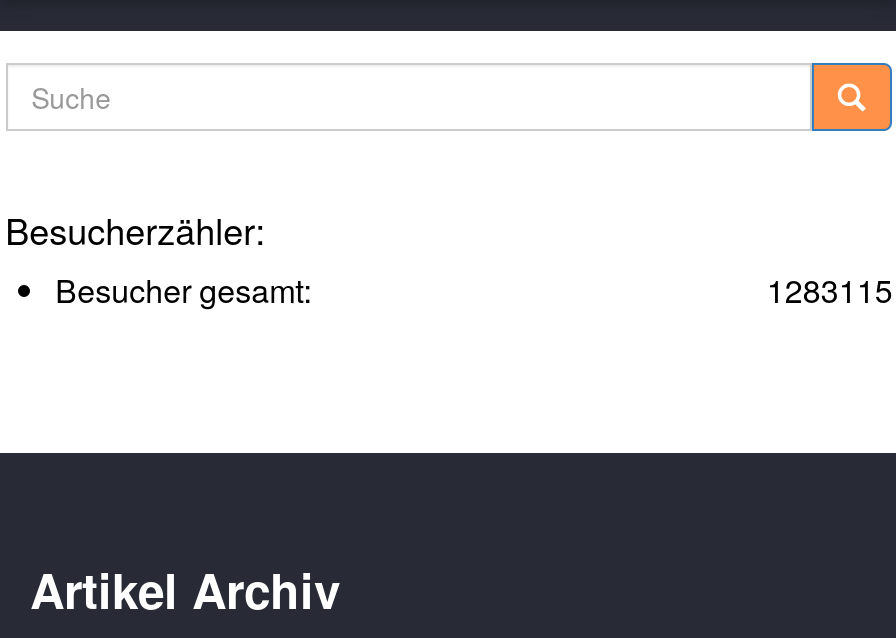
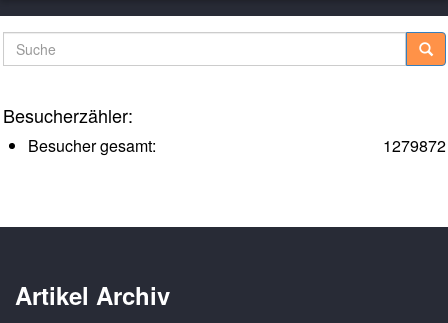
[767,267,893,313] 1283115 -> [383,134,446,157] 1279872

